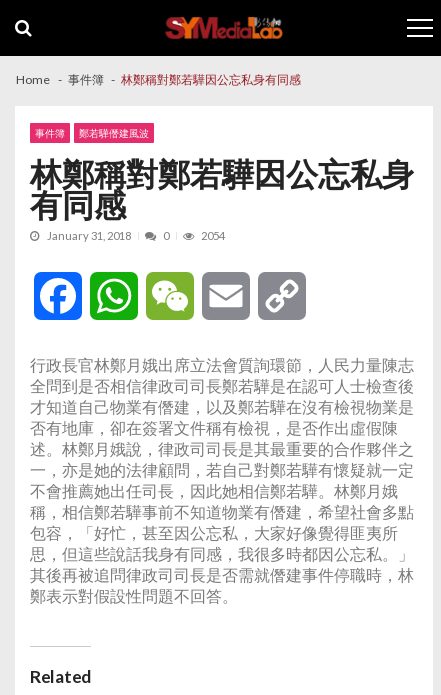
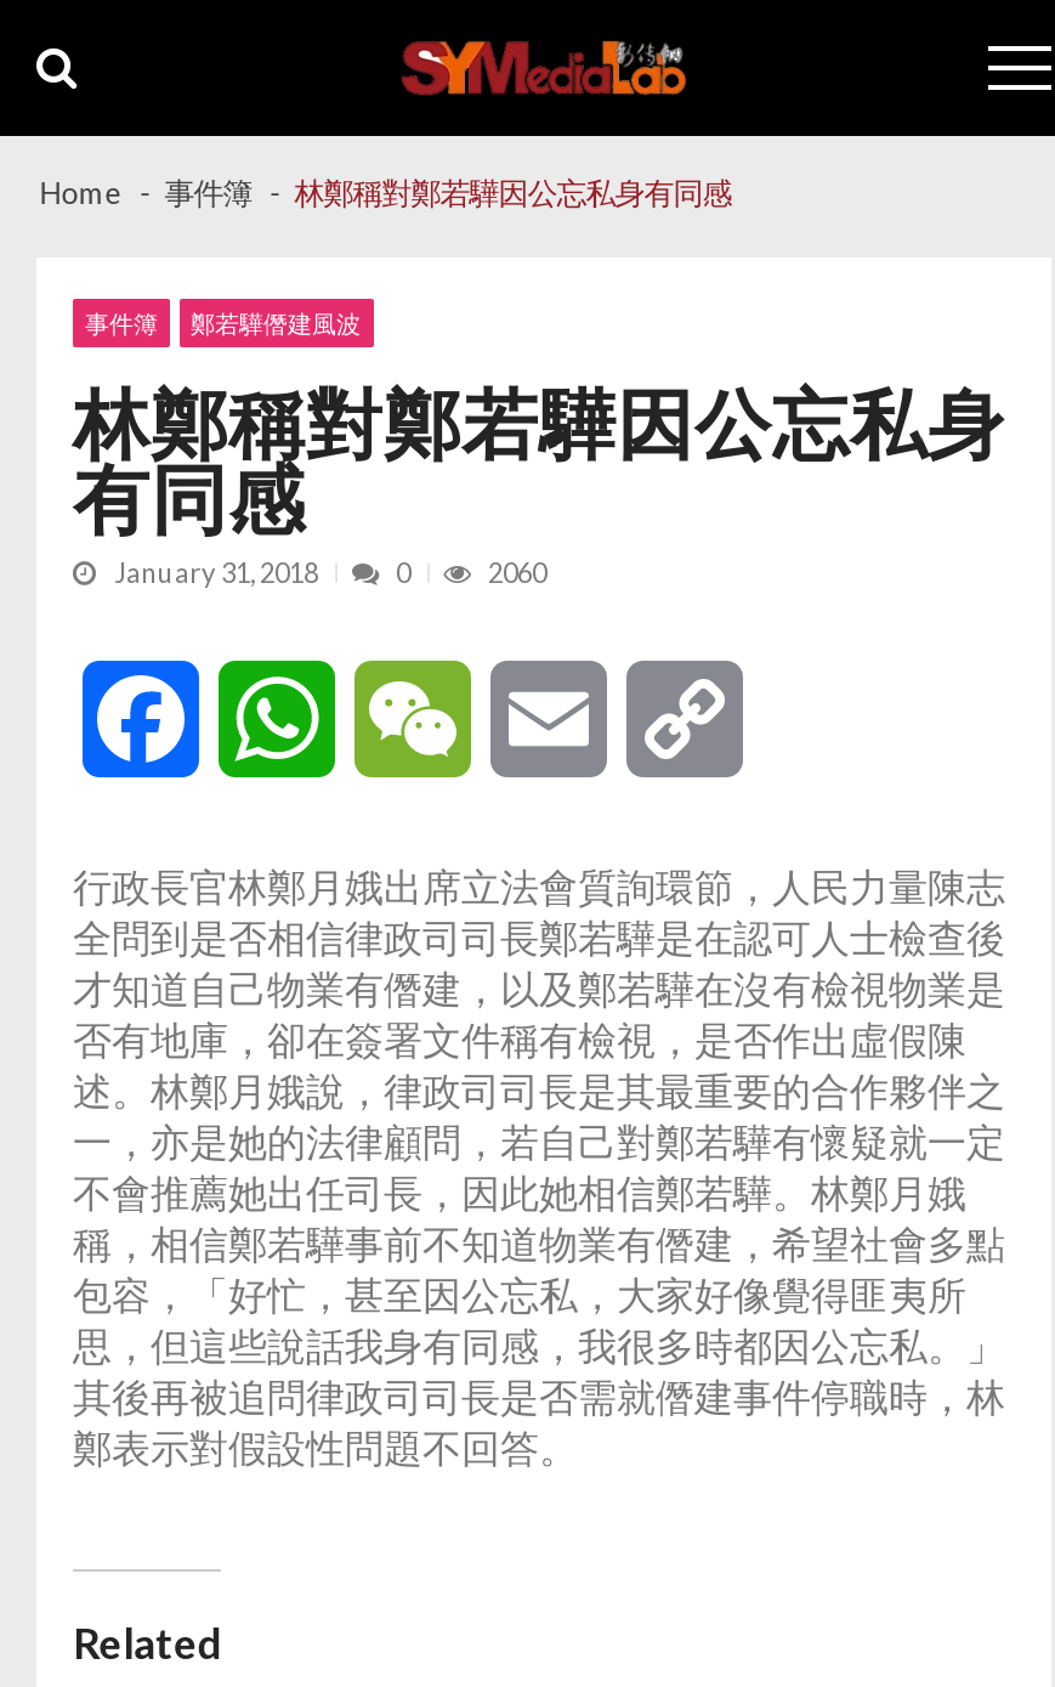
[201,229,225,242] 2054 -> [488,557,546,589] 2060

